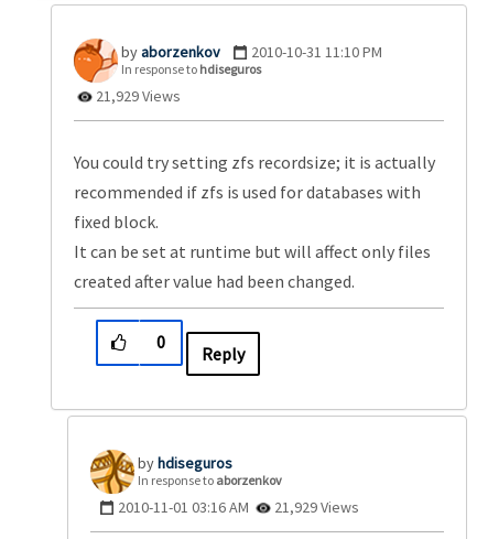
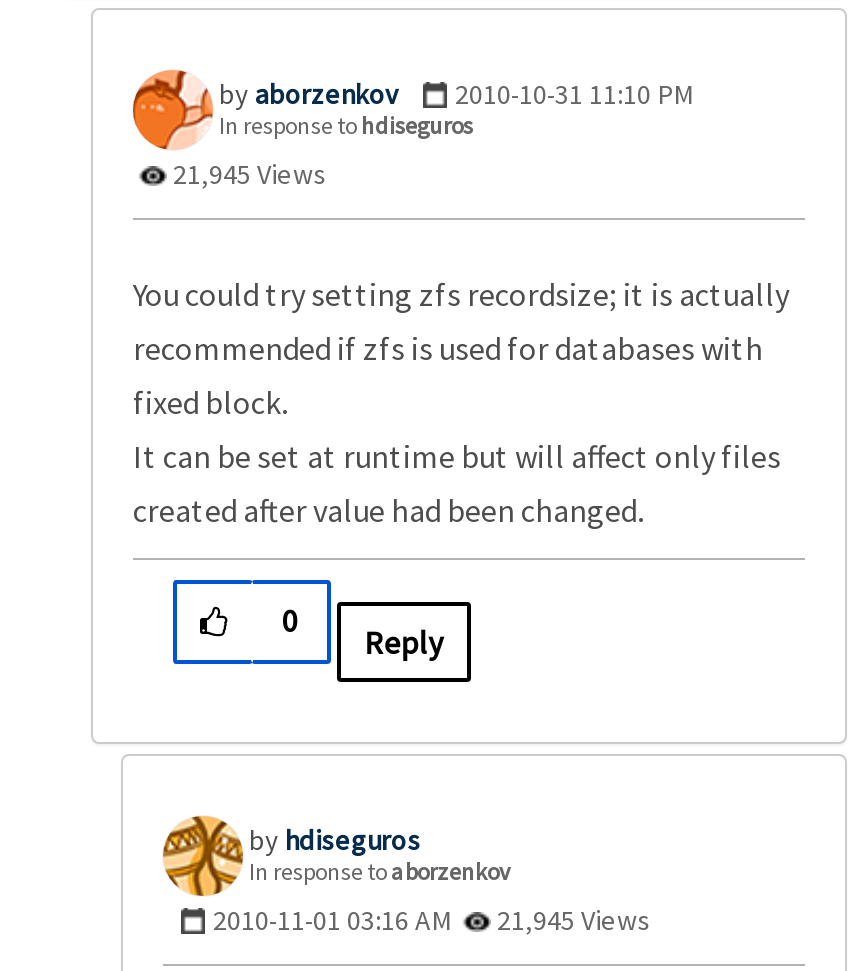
[93,86,181,106] 21,929 Views -> [167,156,327,192] 21,945 Views
[118,497,359,517] 2010-11-01 03:16 AM 21,929 Views -> [213,902,651,938] 2010-11-01 03:16 AM 21,945 Views

